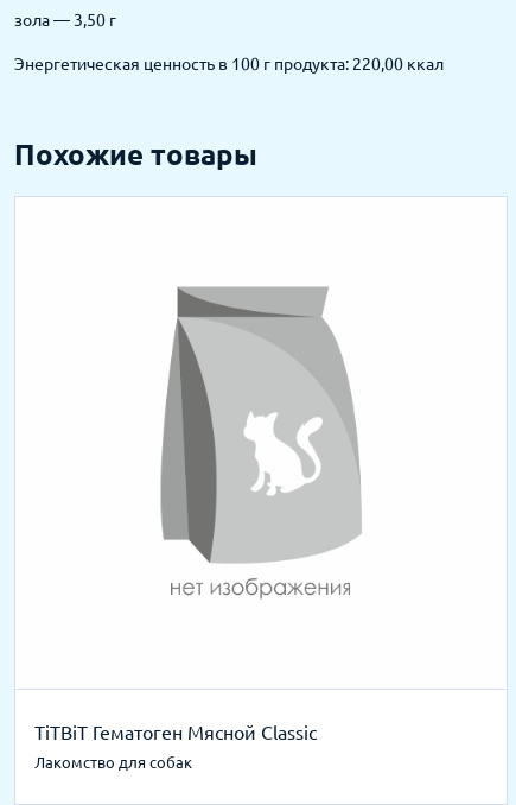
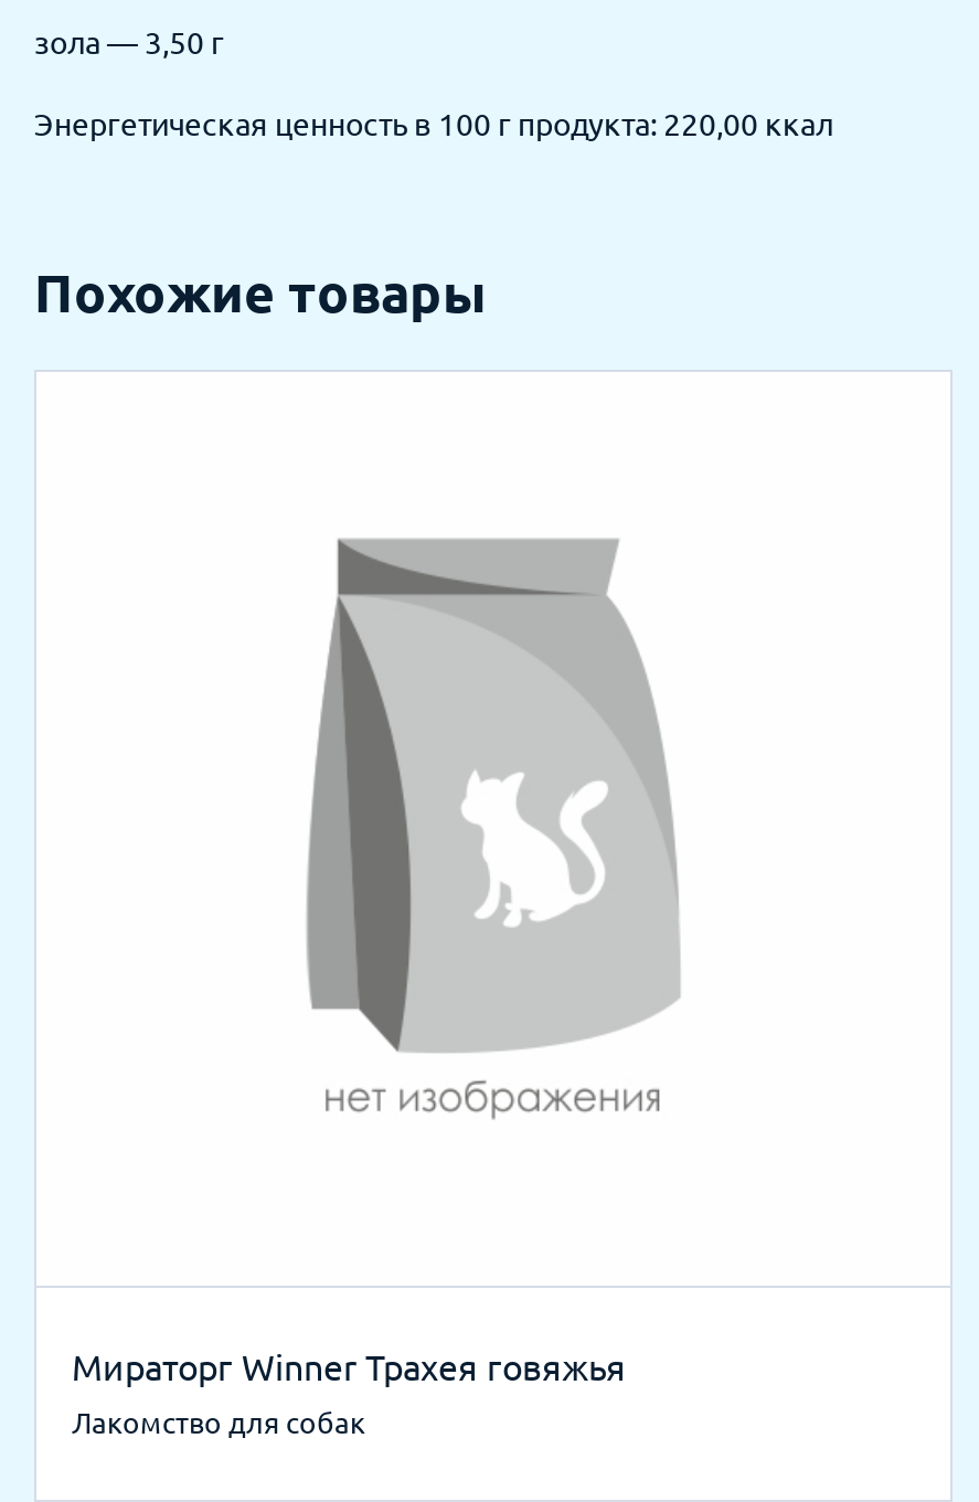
[34,722,317,743] TiTBiT Гематоген Мясной Classic -> [72,1347,626,1387] Мираторг Winner Трахея говяжья

